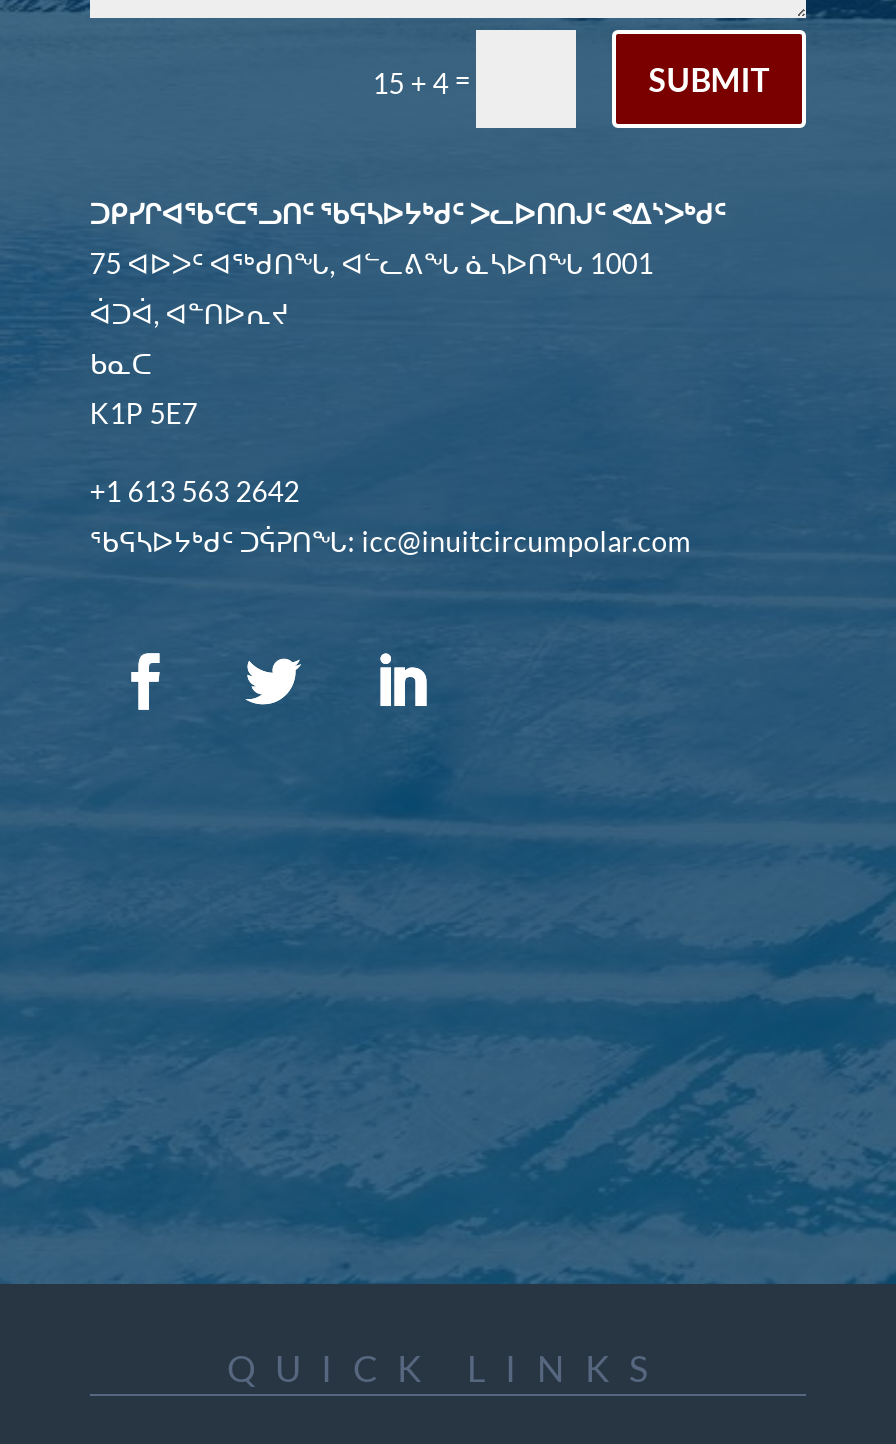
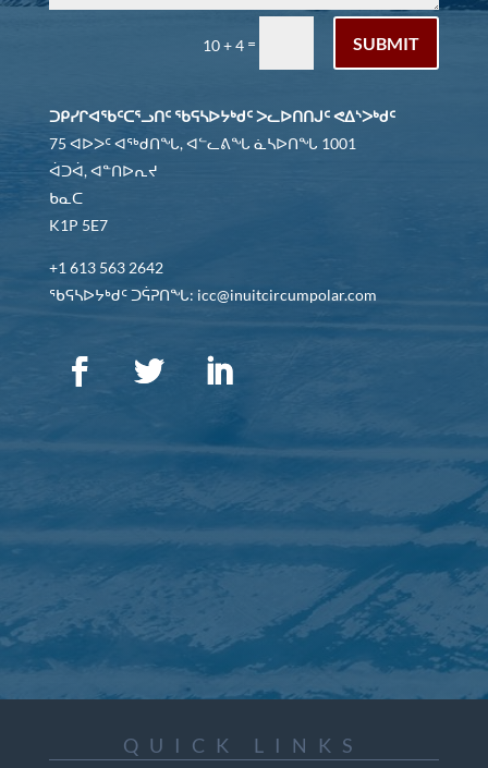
[372,61,476,99] 15 + 4 = -> [203,33,259,54] 10 + 4 =

